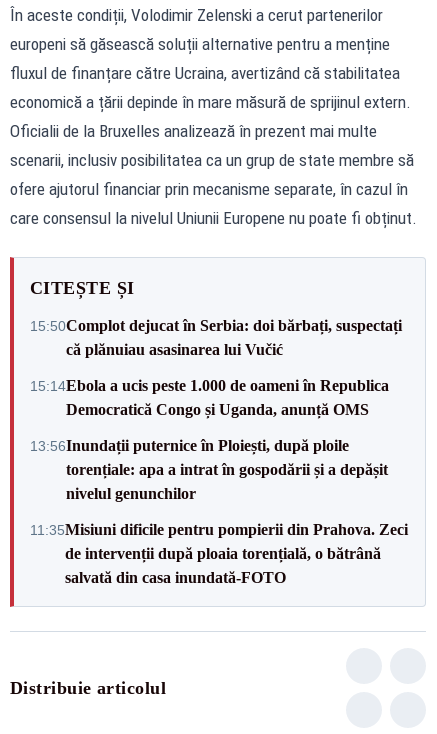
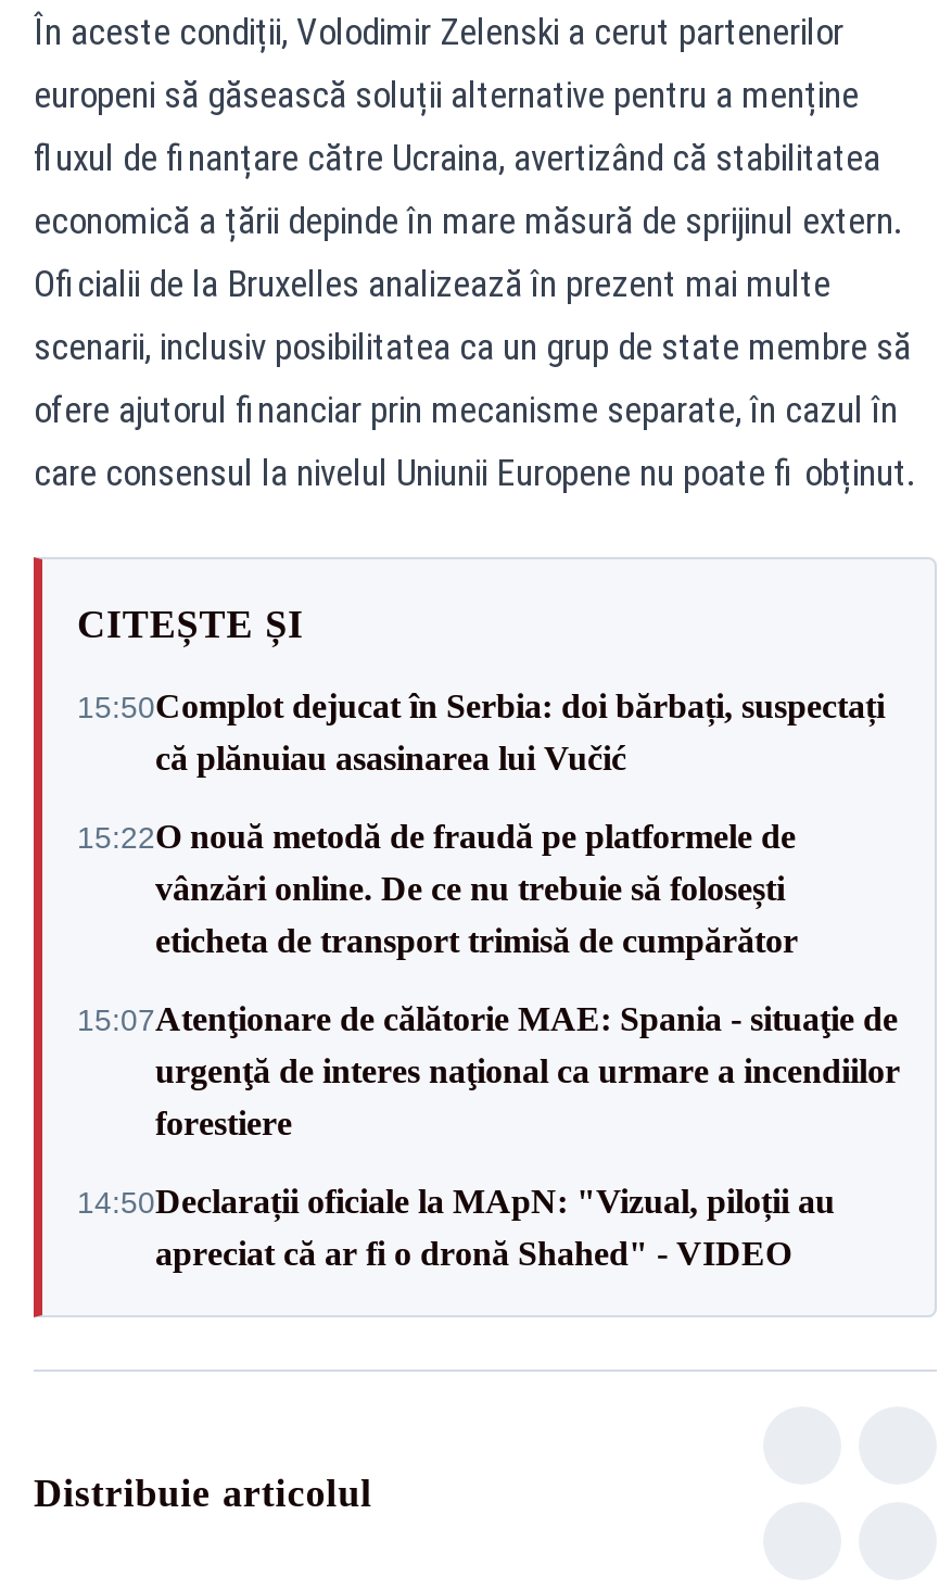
[30,376,389,417] 15:14Ebola a ucis peste 1.000 de oameni în Republica | Democratică Congo și Uganda, anunță OMS -> [77,818,798,959] 15:22O nouă metodă de fraudă pe platformele de | vânzări online. De ce nu trebuie să folosești | eticheta de transport trimisă de cumpărător
[30,436,388,501] 13:56Inundații puternice în Ploiești, după ploile | torențiale: apa a intrat în gospodării și a depășit | nivelul genunchilor -> [77,1000,900,1141] 15:07Atenţionare de călătorie MAE: Spania - situaţie de | urgenţă de interes naţional ca urmare a incendiilor | forestiere
[30,520,408,585] 11:35Misiuni dificile pentru pompierii din Prahova. Zeci | de intervenții după ploaia torențială, o bătrână | salvată din casa inundată-FOTO -> [77,1183,835,1272] 14:50Declarații oficiale la MApN: "Vizual, piloții au | apreciat că ar fi o dronă Shahed" - VIDEO

